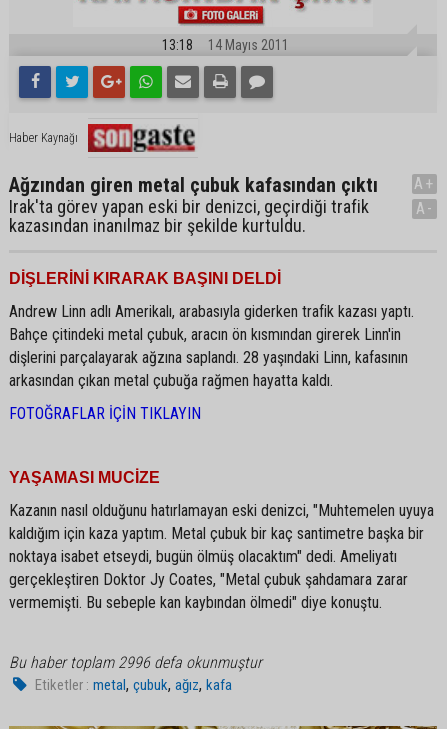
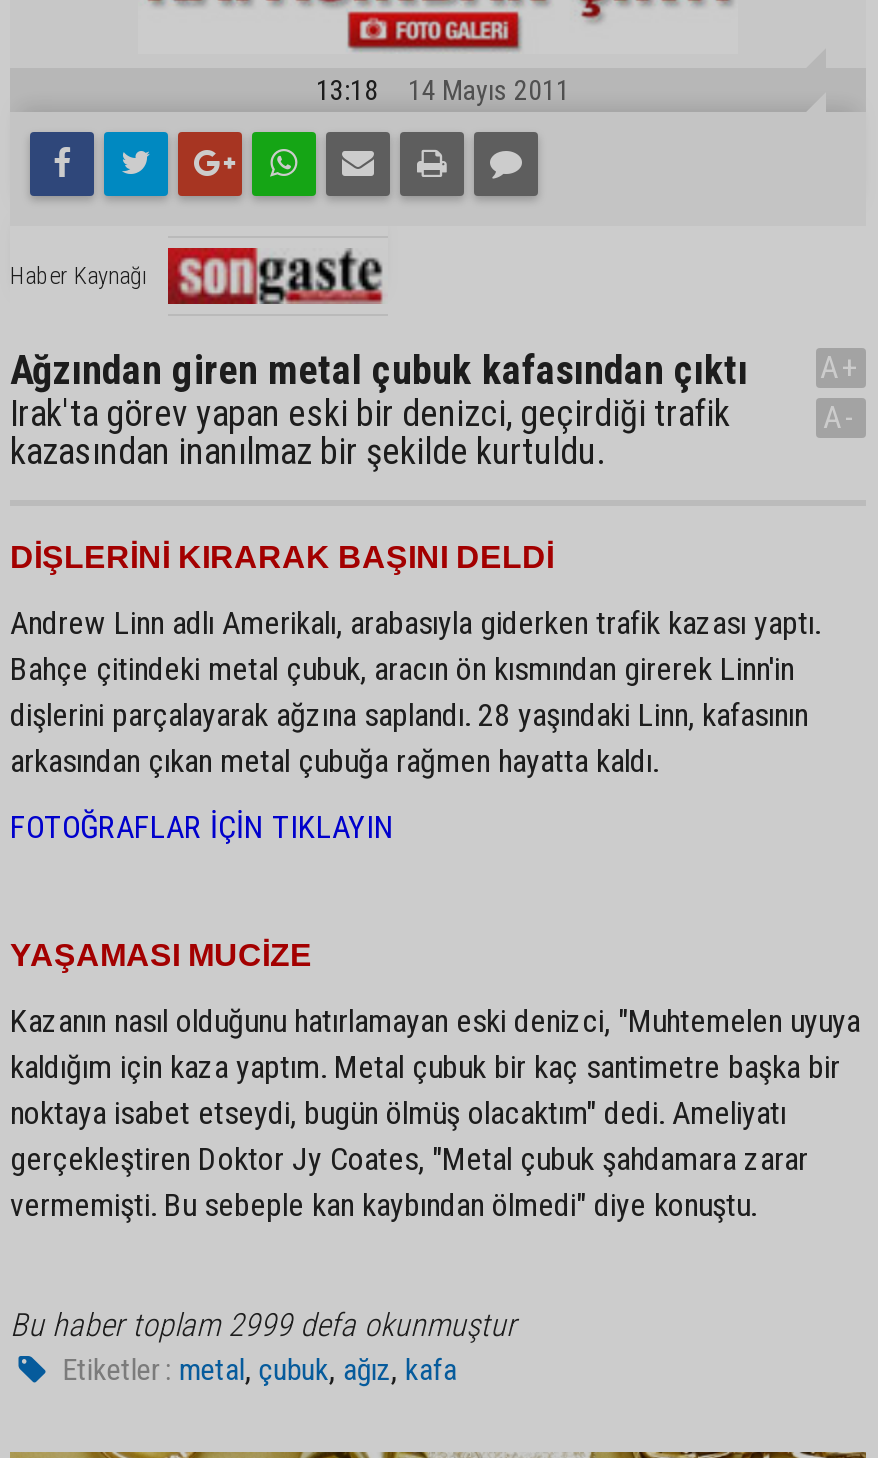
[9,653,262,672] Bu haber toplam 2996 defa okunmuştur -> [10,1306,516,1344] Bu haber toplam 2999 defa okunmuştur

